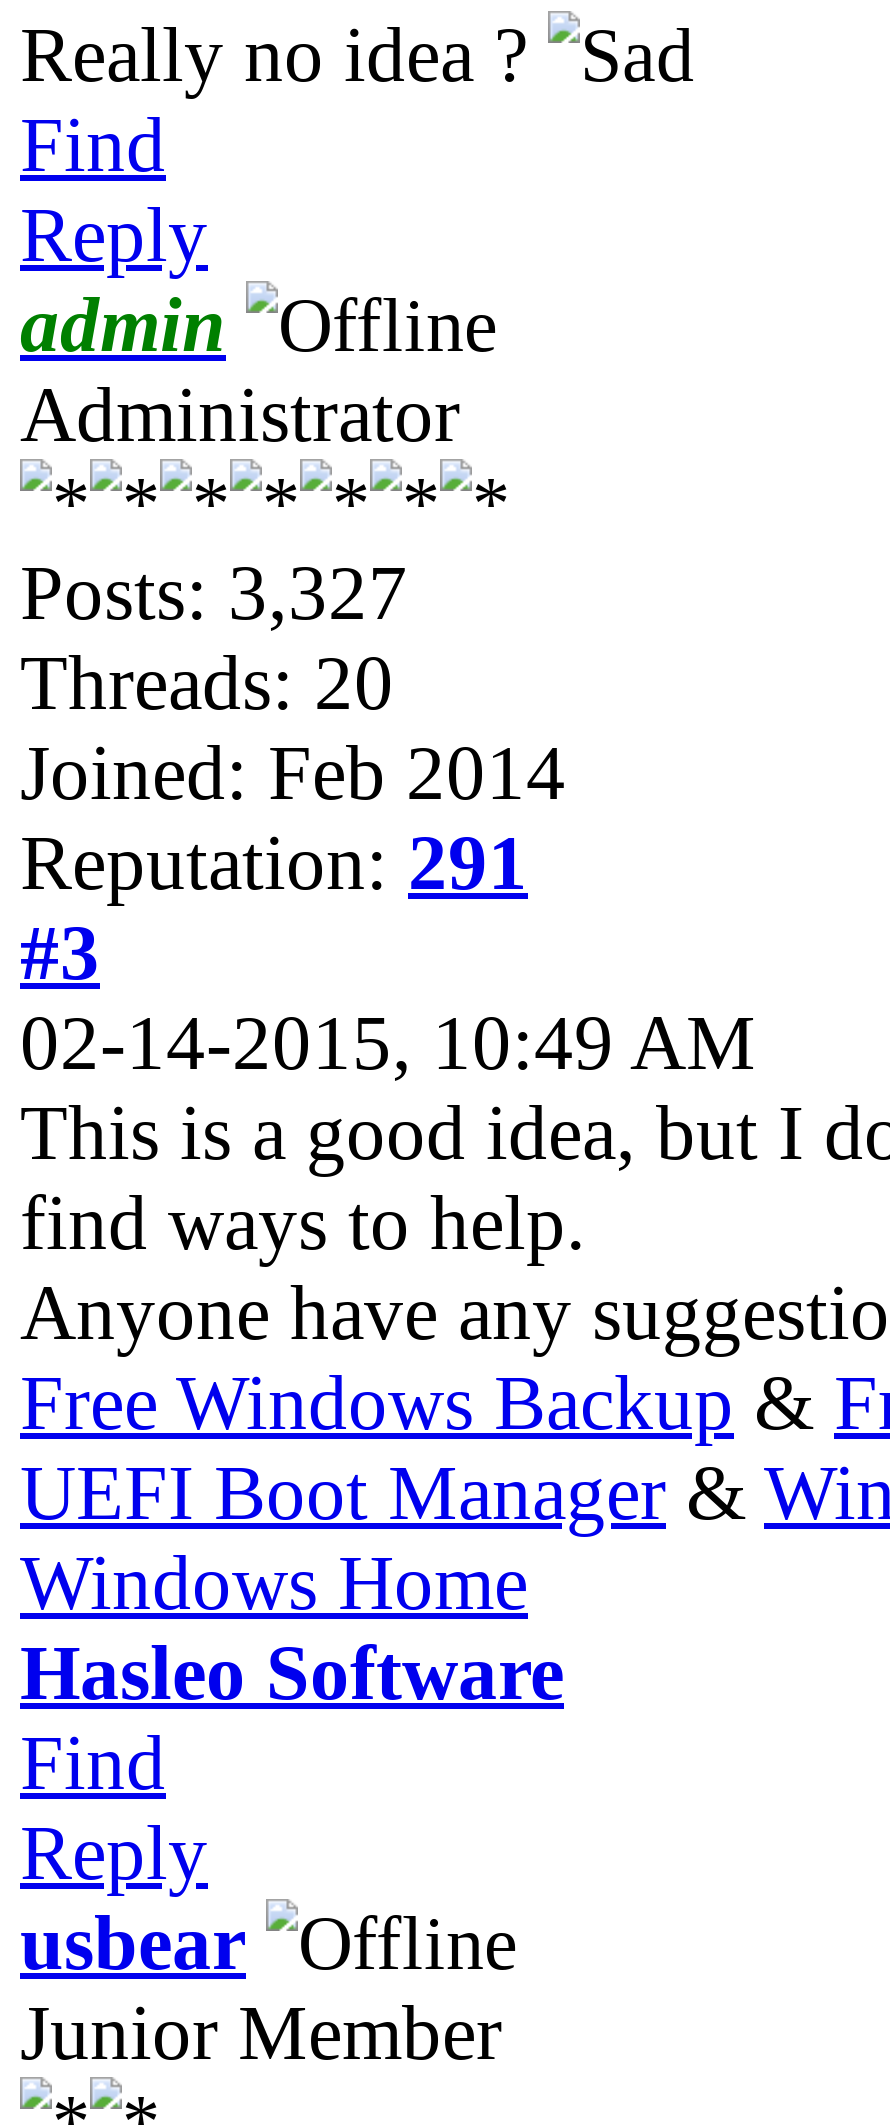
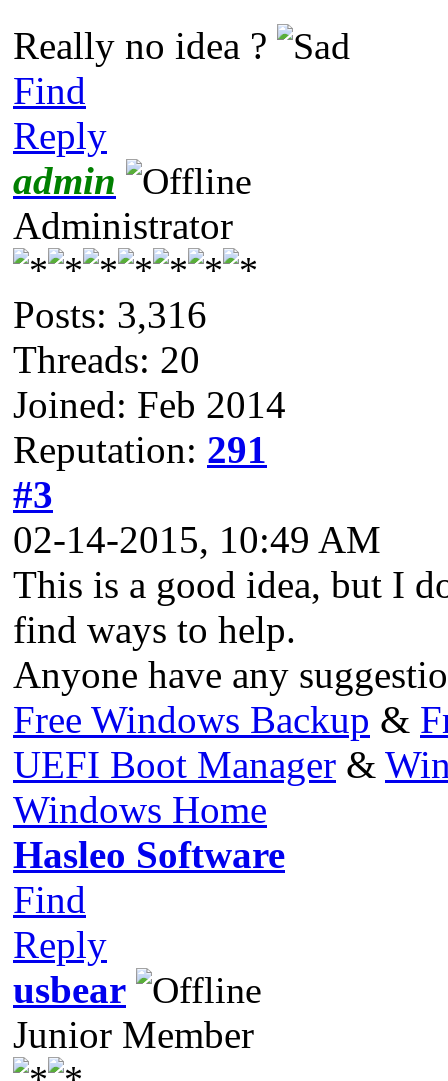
[20,548,408,634] Posts: 3,327 -> [13,293,207,336] Posts: 3,316

